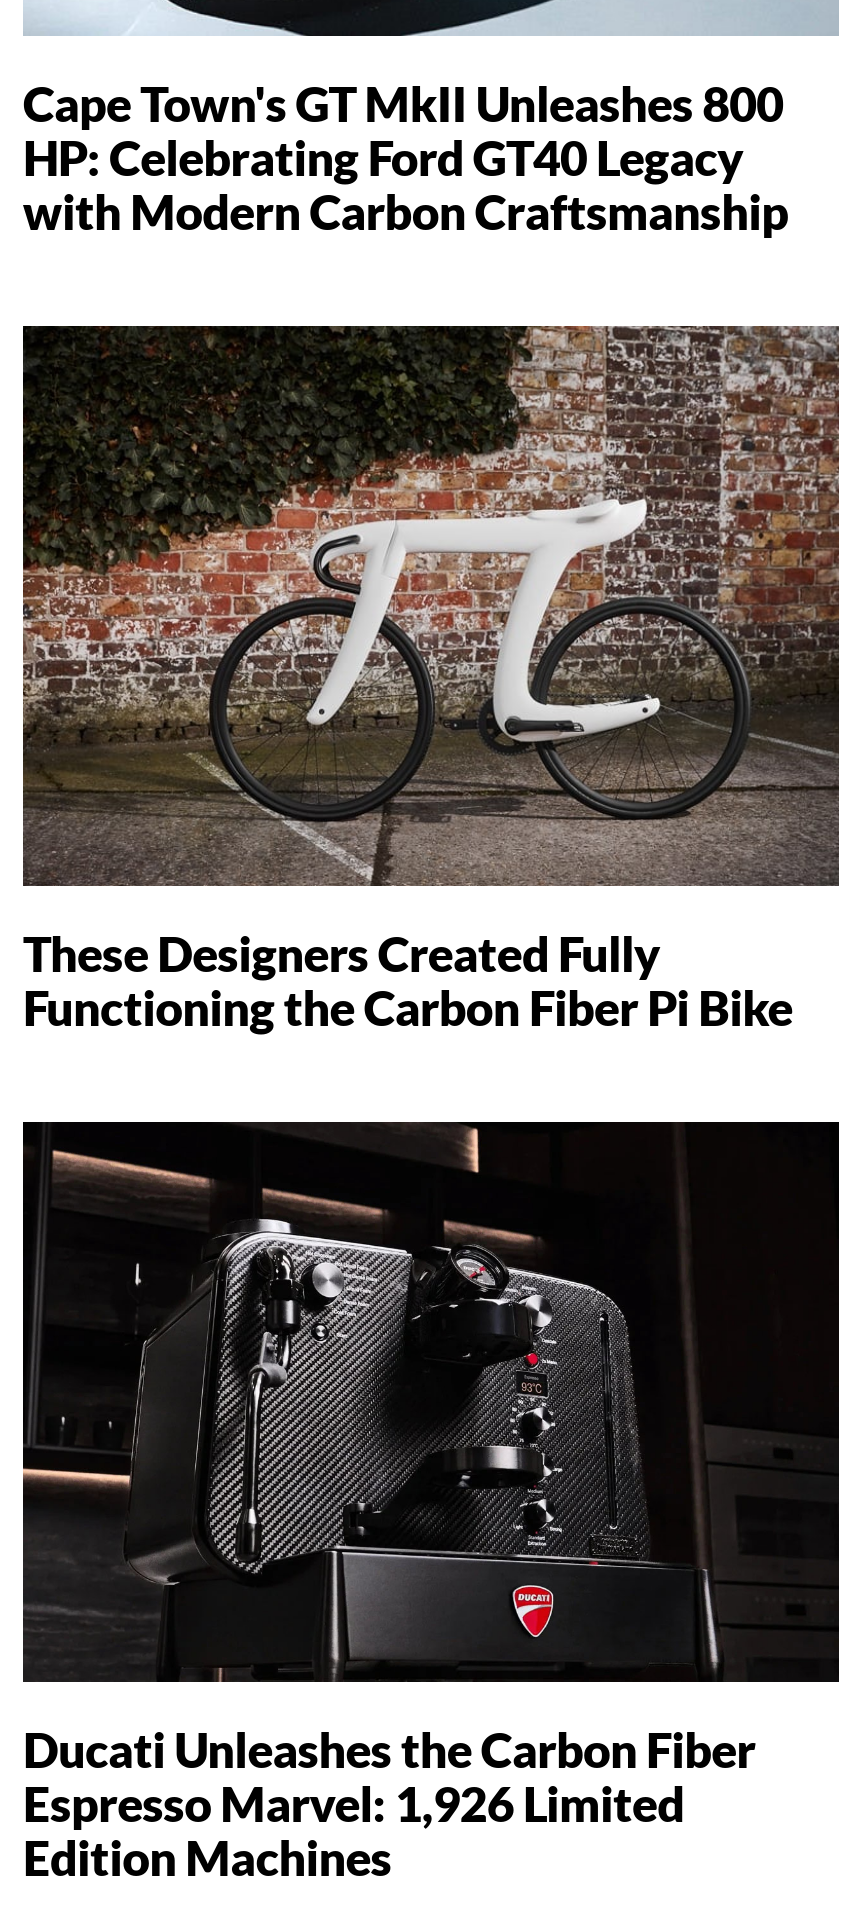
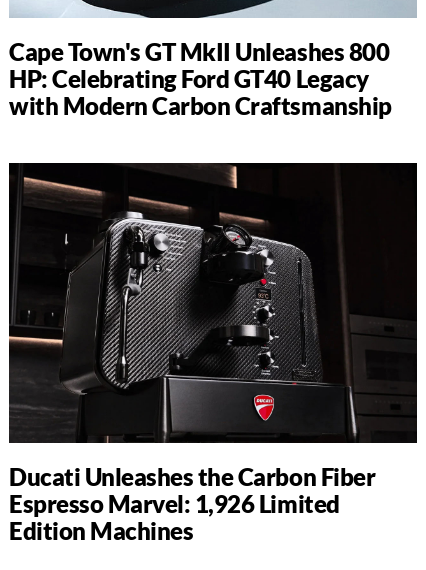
[21,324,839,1035] [image] | These Designers Created Fully | Functioning the Carbon Fiber Pi Bike -> none

